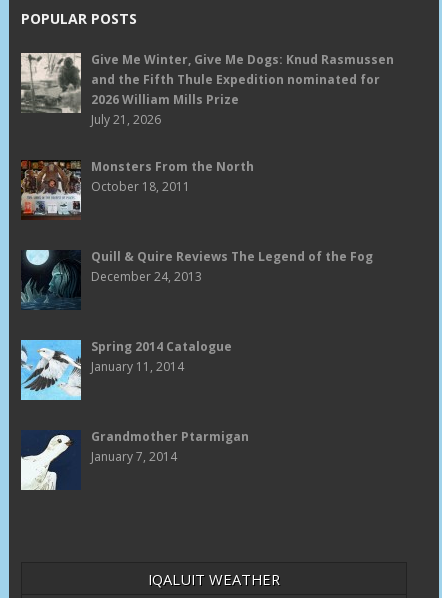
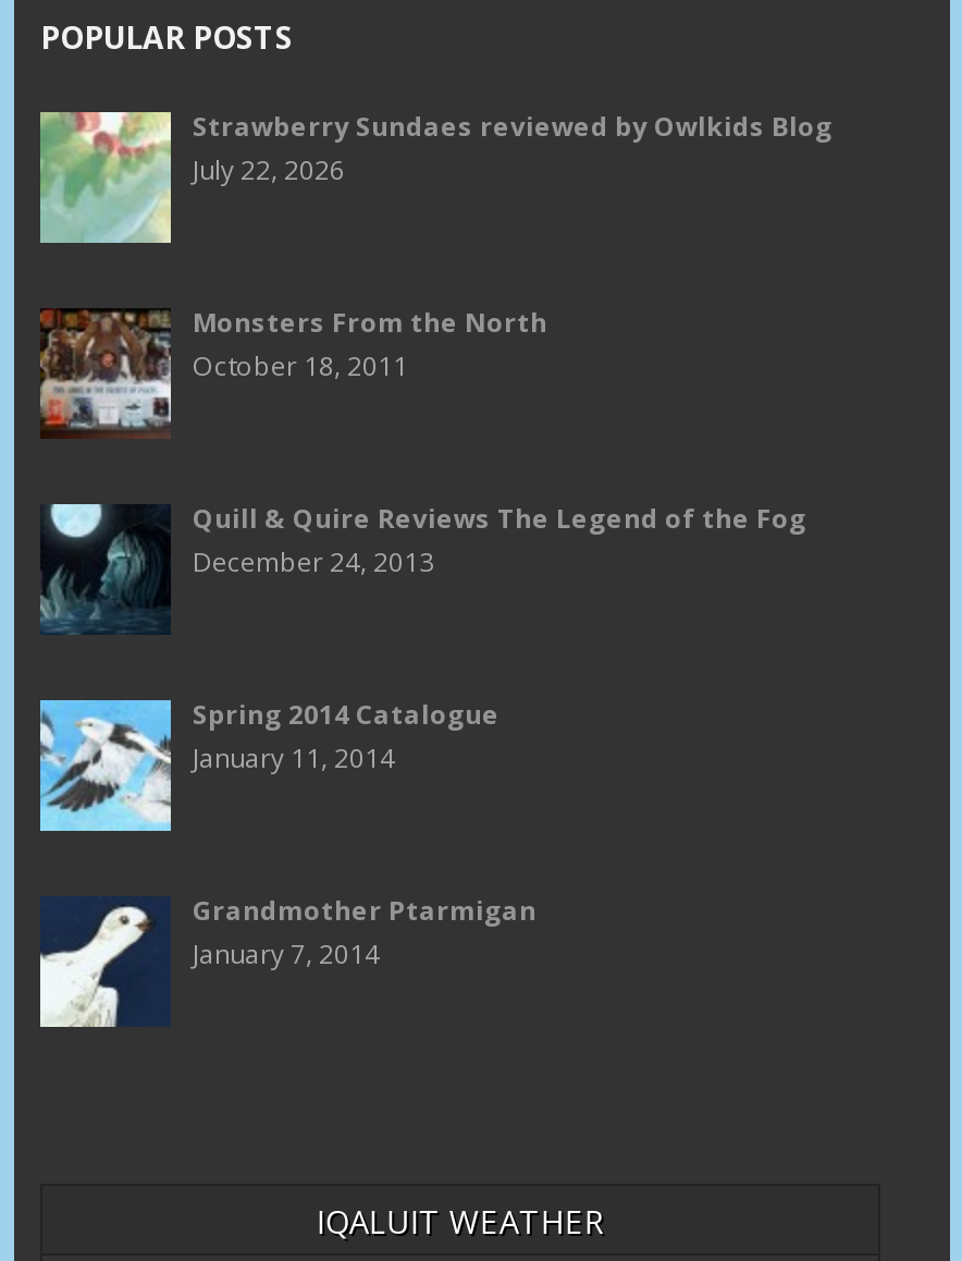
[20,51,394,128] [image] | Give Me Winter, Give Me Dogs: Knud Rasmussen | and the Fifth Thule Expedition nominated for | 2026 William Mills Prize | July 21, 2026 -> [38,109,832,245] [image] | Strawberry Sundaes reviewed by Owlkids Blog | July 22, 2026

